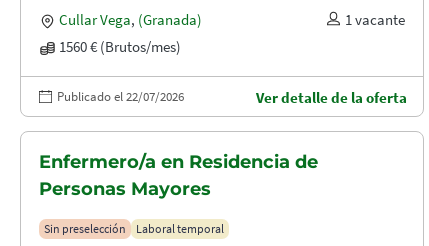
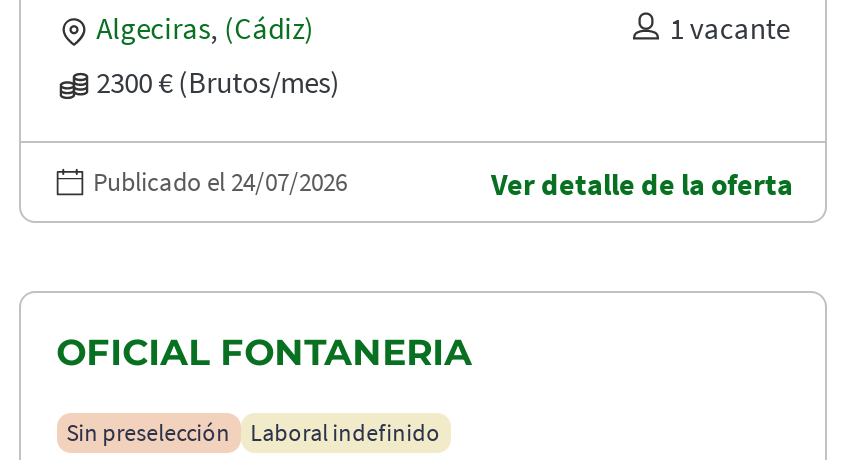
[59,10,202,29] Cullar Vega, (Granada) -> [96,10,314,48] Algeciras, (Cádiz)
[59,37,181,56] 1560 € (Brutos/mes) -> [96,64,340,102] 2300 € (Brutos/mes)
[57,88,184,105] Publicado el 22/07/2026 -> [93,166,347,200] Publicado el 24/07/2026
[39,151,318,200] Enfermero/a en Residencia de | Personas Mayores -> [56,332,472,376] OFICIAL FONTANERIA
[136,221,224,236] Laboral temporal -> [250,418,440,448] Laboral indefinido

